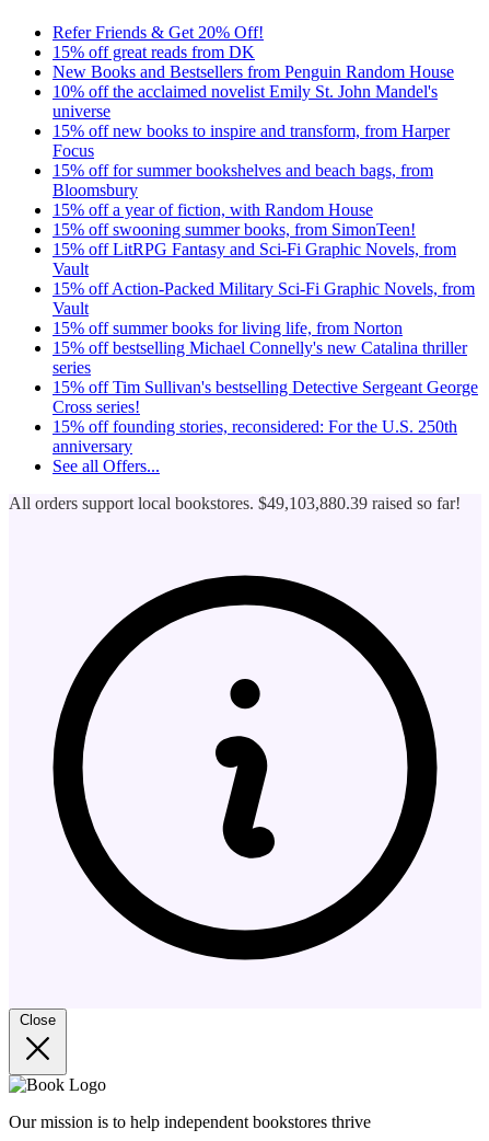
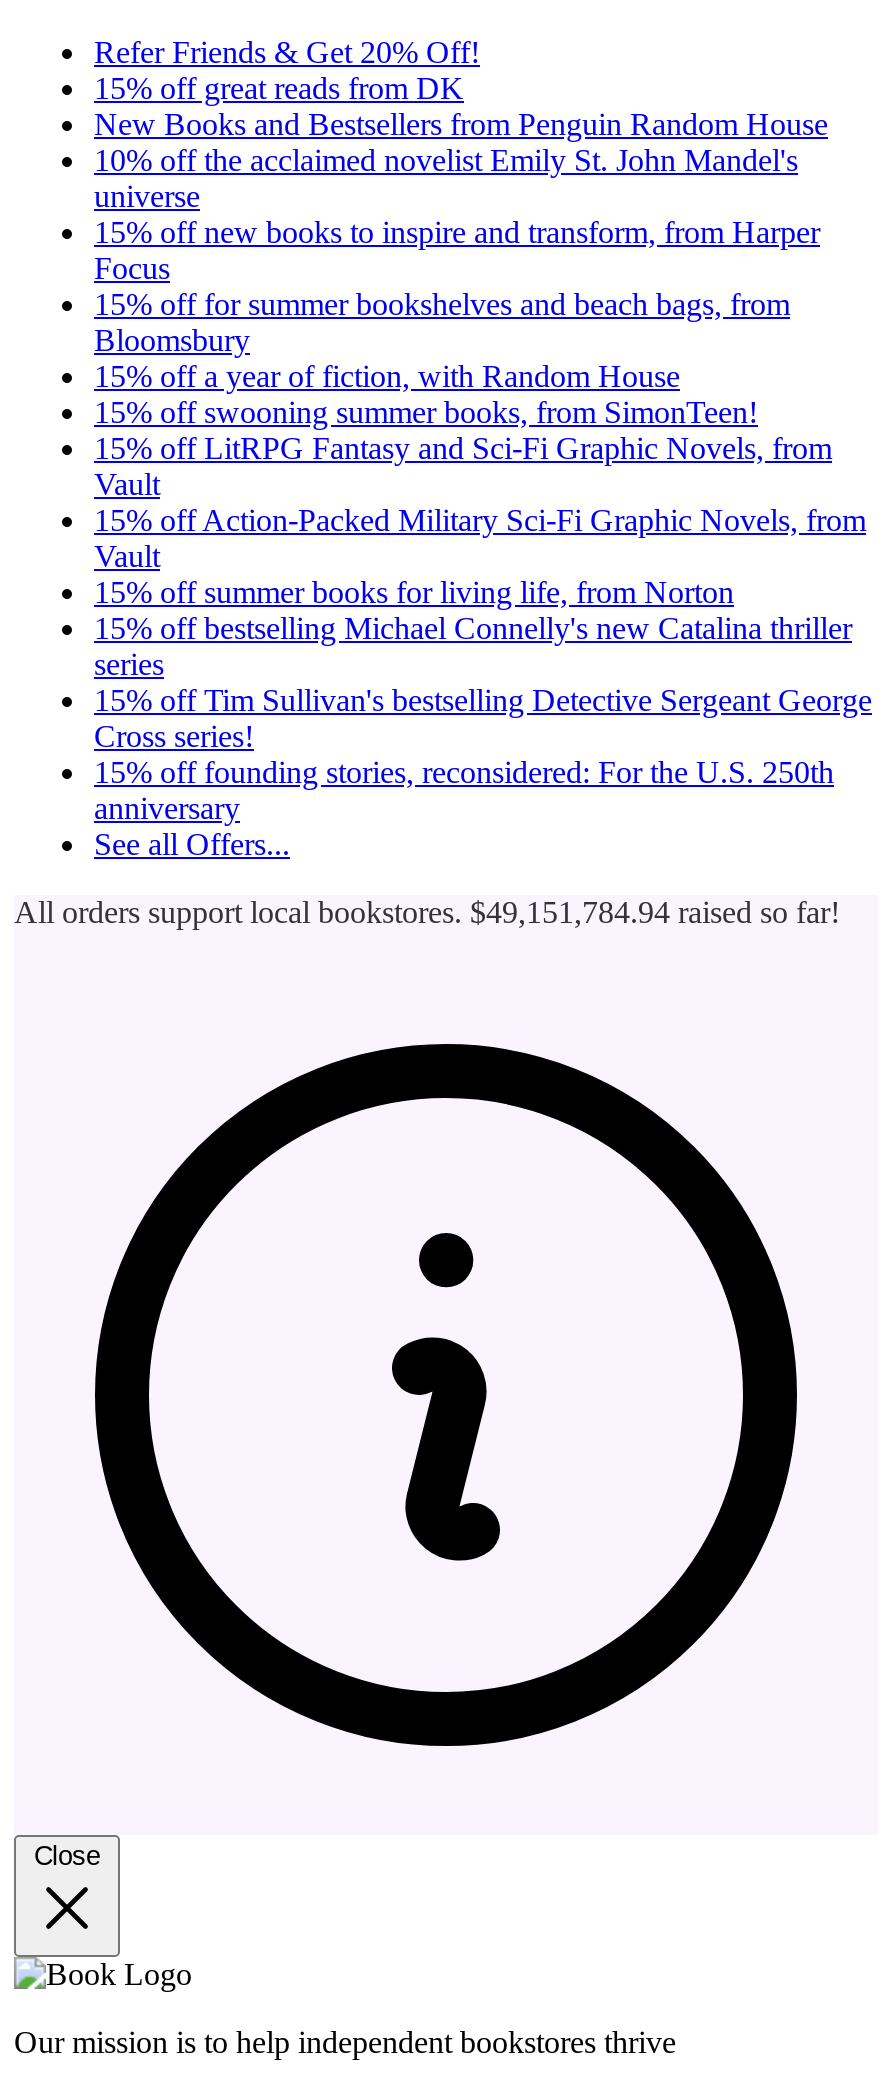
[9,494,461,512] All orders support local bookstores. $49,103,880.39 raised so far! -> [14,895,840,929] All orders support local bookstores. $49,151,784.94 raised so far!

